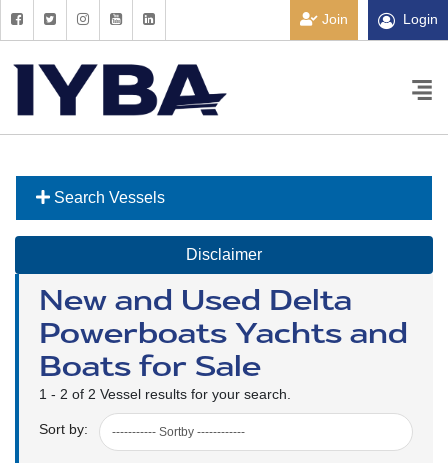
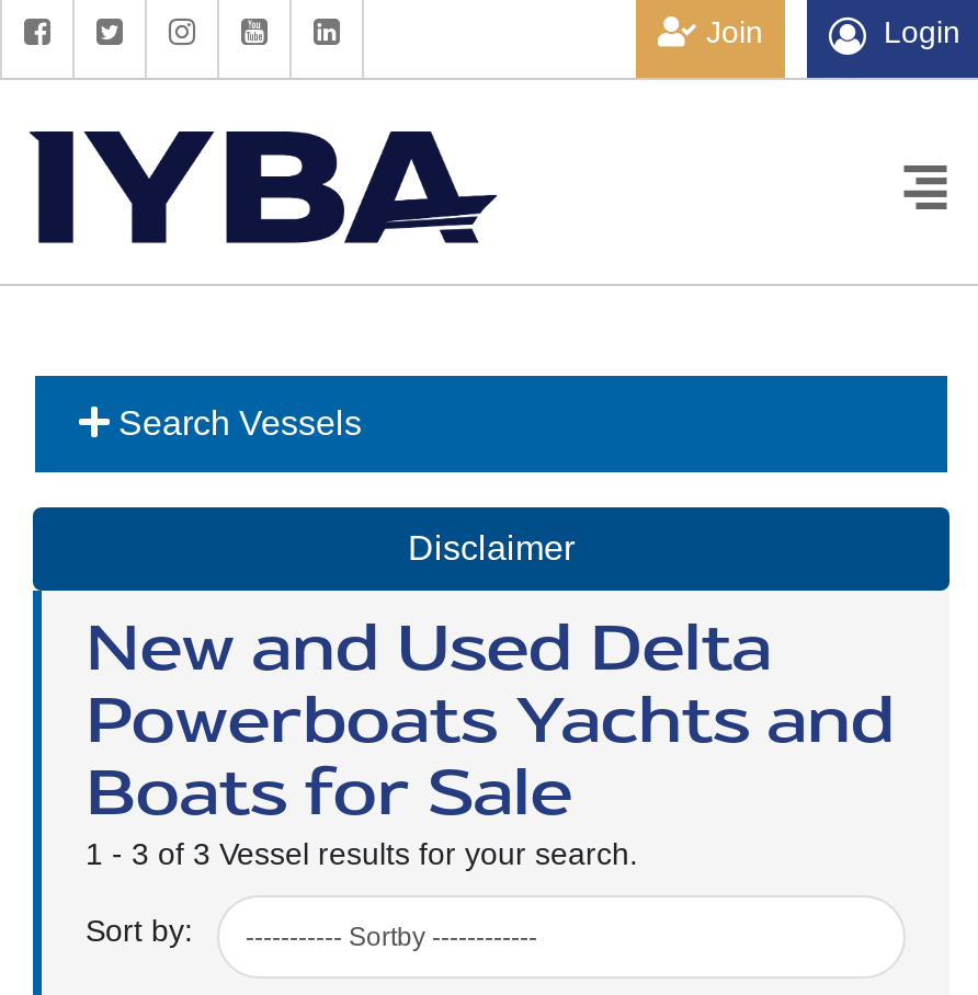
[39,386,291,402] 1 - 2 of 2 Vessel results for your search. -> [86,836,638,871] 1 - 3 of 3 Vessel results for your search.

